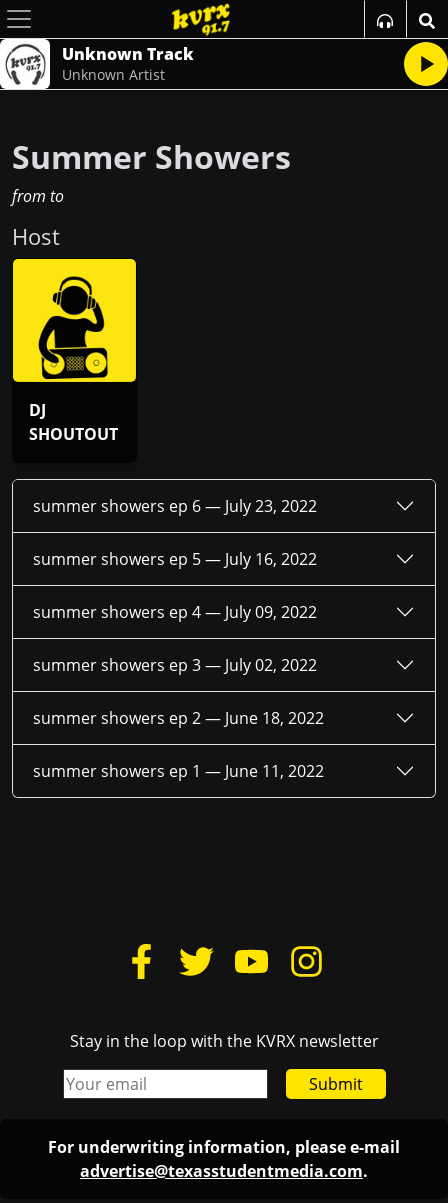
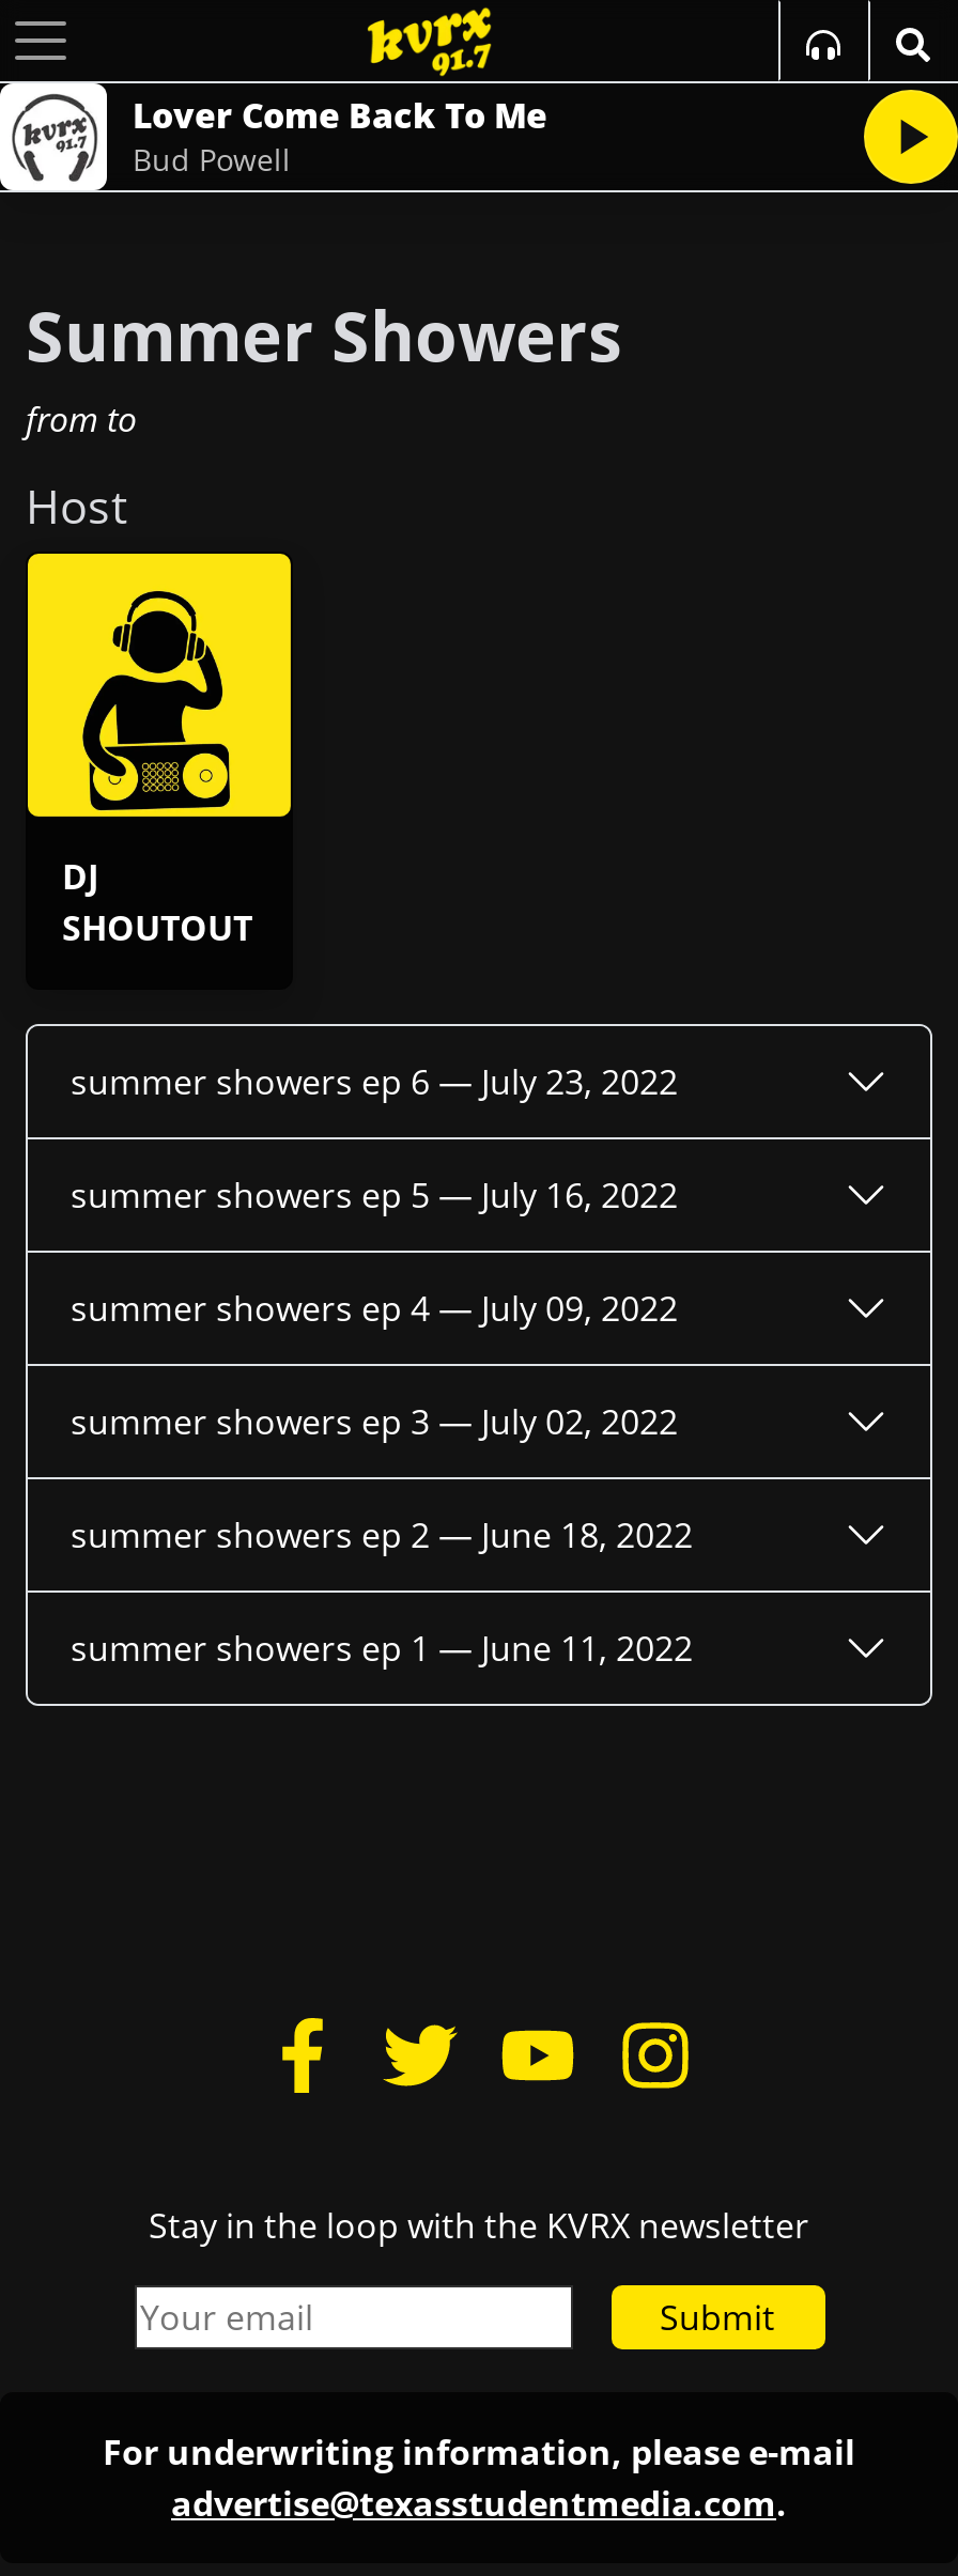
[62,43,194,84] Unknown Track | Unknown Artist -> [133,92,547,180] Lover Come Back To Me | Bud Powell

